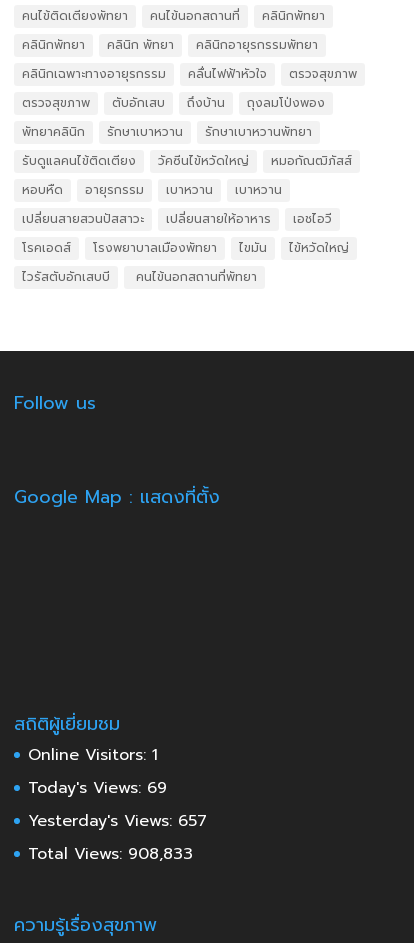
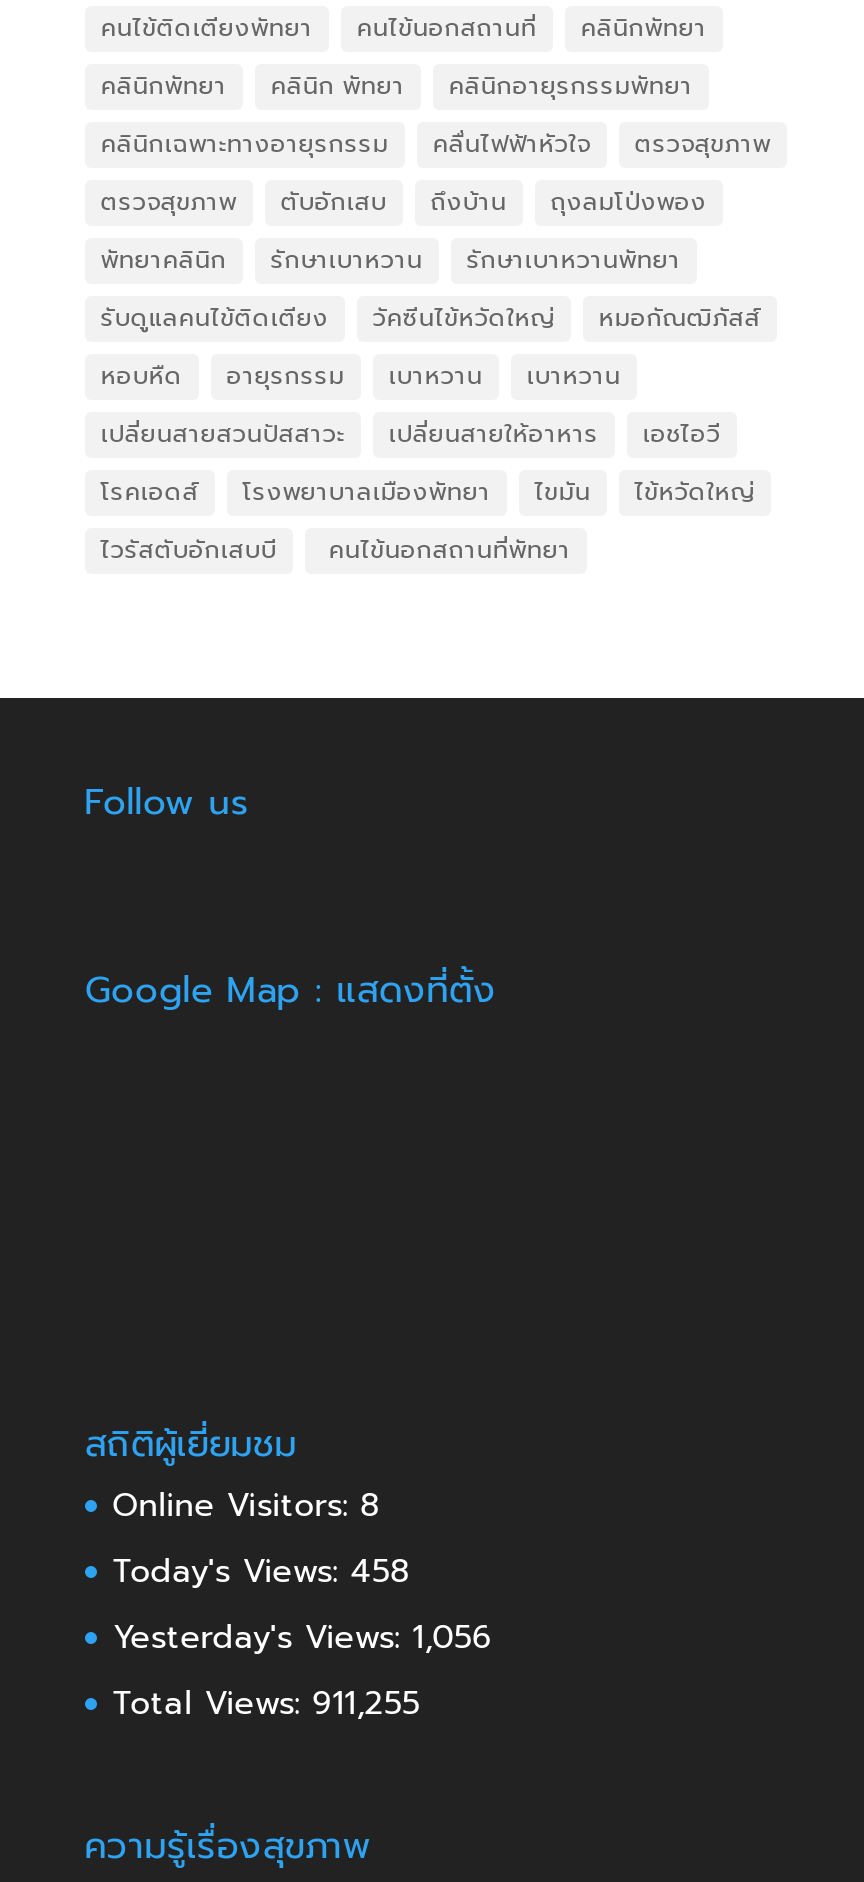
[28,743,158,767] Online Visitors: 1 -> [113,1482,381,1530] Online Visitors: 8
[28,776,167,800] Today's Views: 69 -> [113,1548,411,1596] Today's Views: 458
[28,809,207,833] Yesterday's Views: 657 -> [113,1614,493,1662] Yesterday's Views: 1,056
[28,842,193,866] Total Views: 908,833 -> [113,1680,421,1728] Total Views: 911,255

